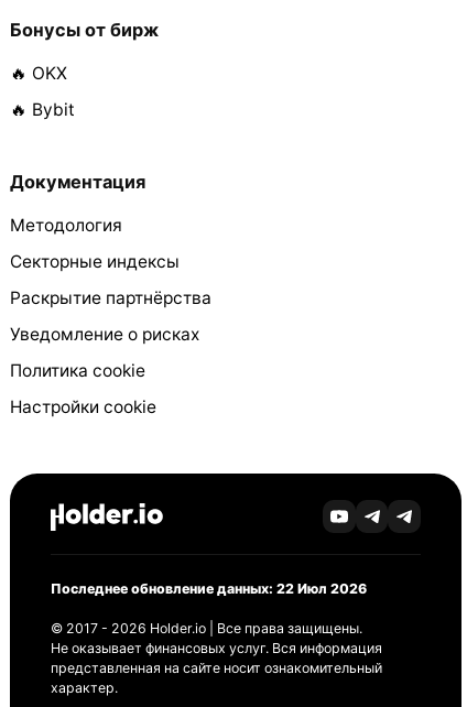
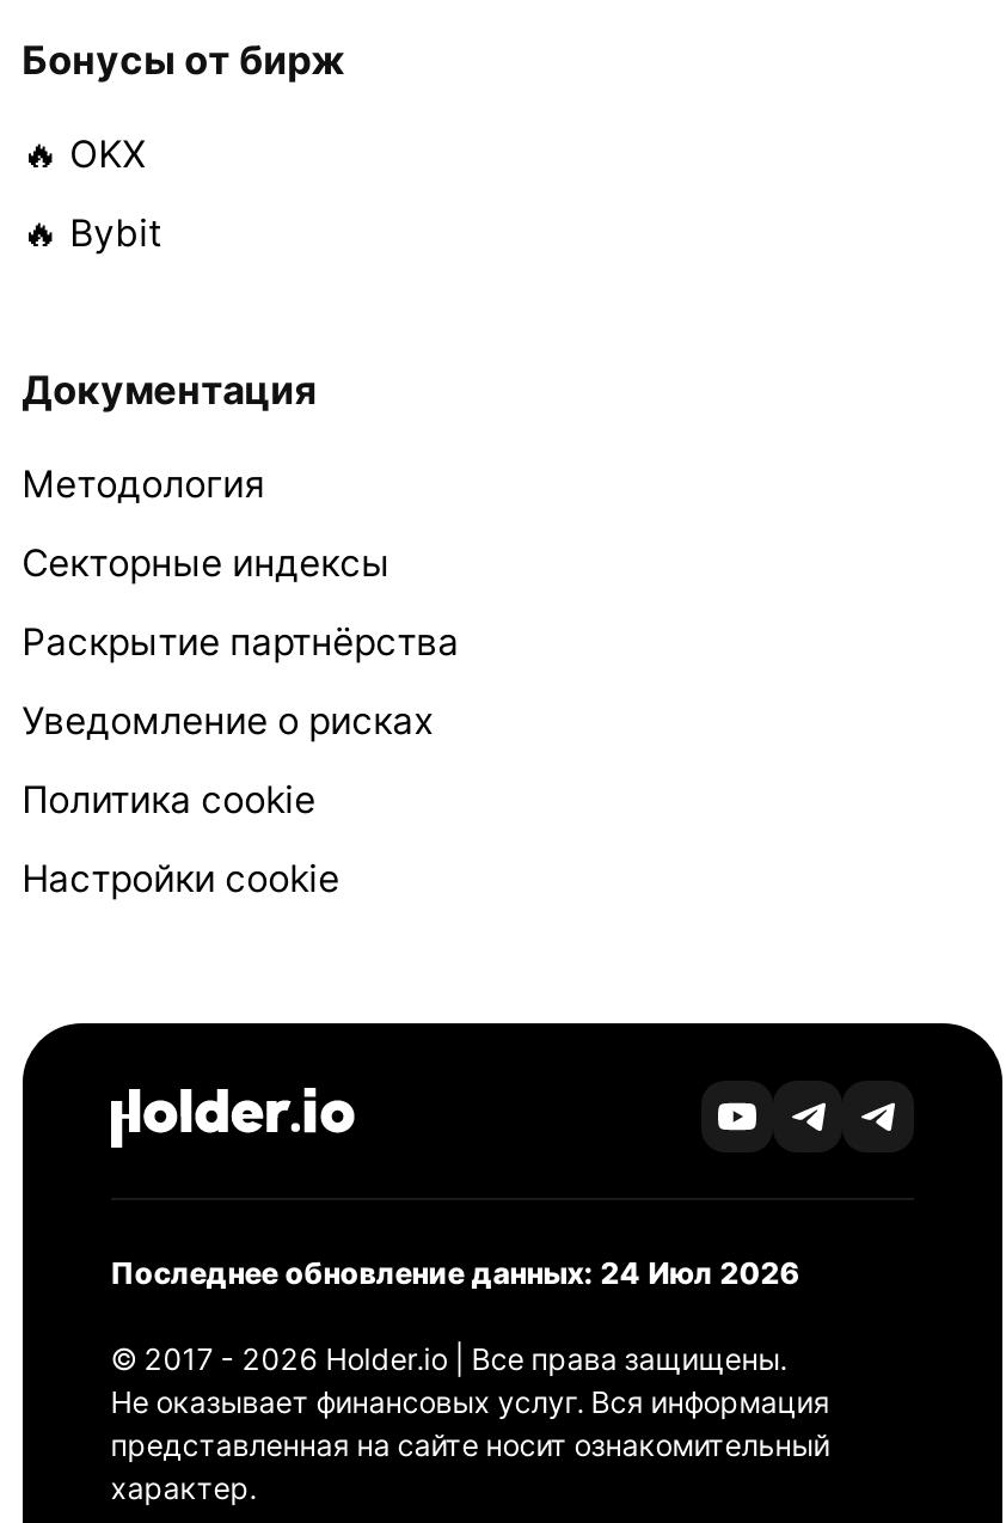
[50,580,367,597] Последнее обновление данных: 22 Июл 2026 -> [111,1255,799,1291] Последнее обновление данных: 24 Июл 2026

